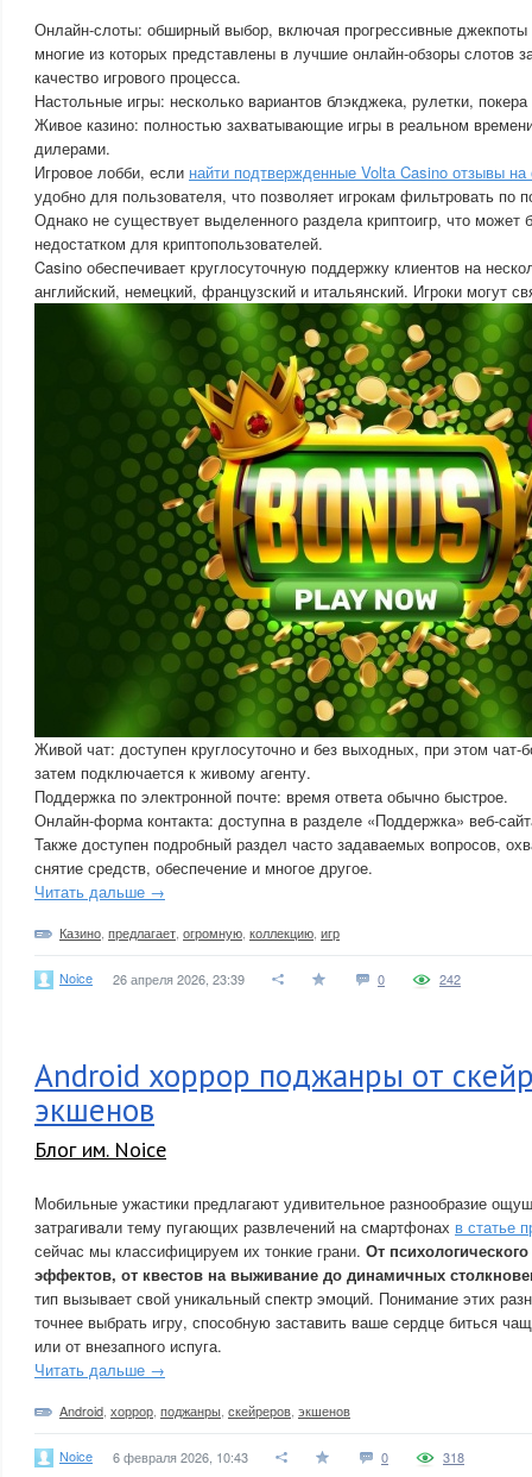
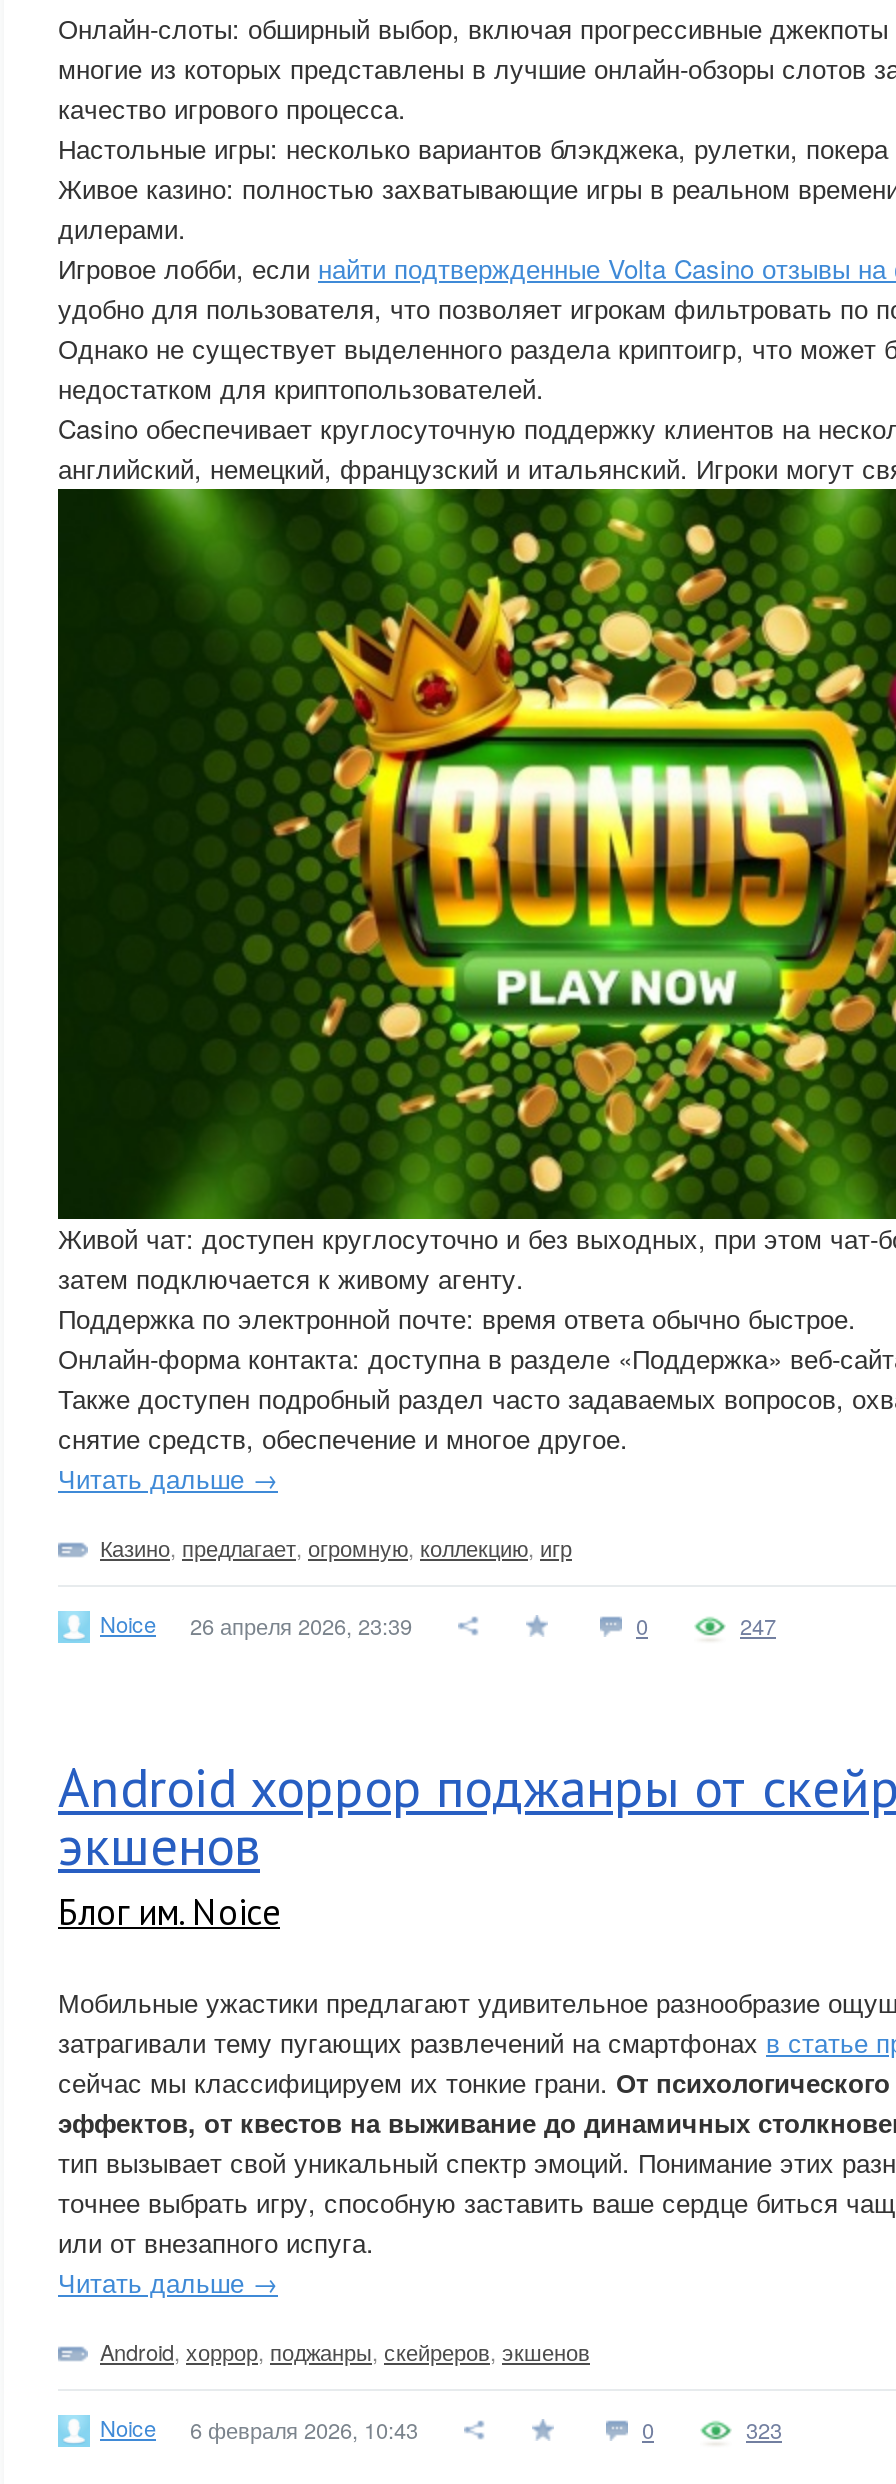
[439,969,461,988] 242 -> [740,1609,776,1641] 247
[443,1447,464,1466] 318 -> [746,2413,782,2445] 323

